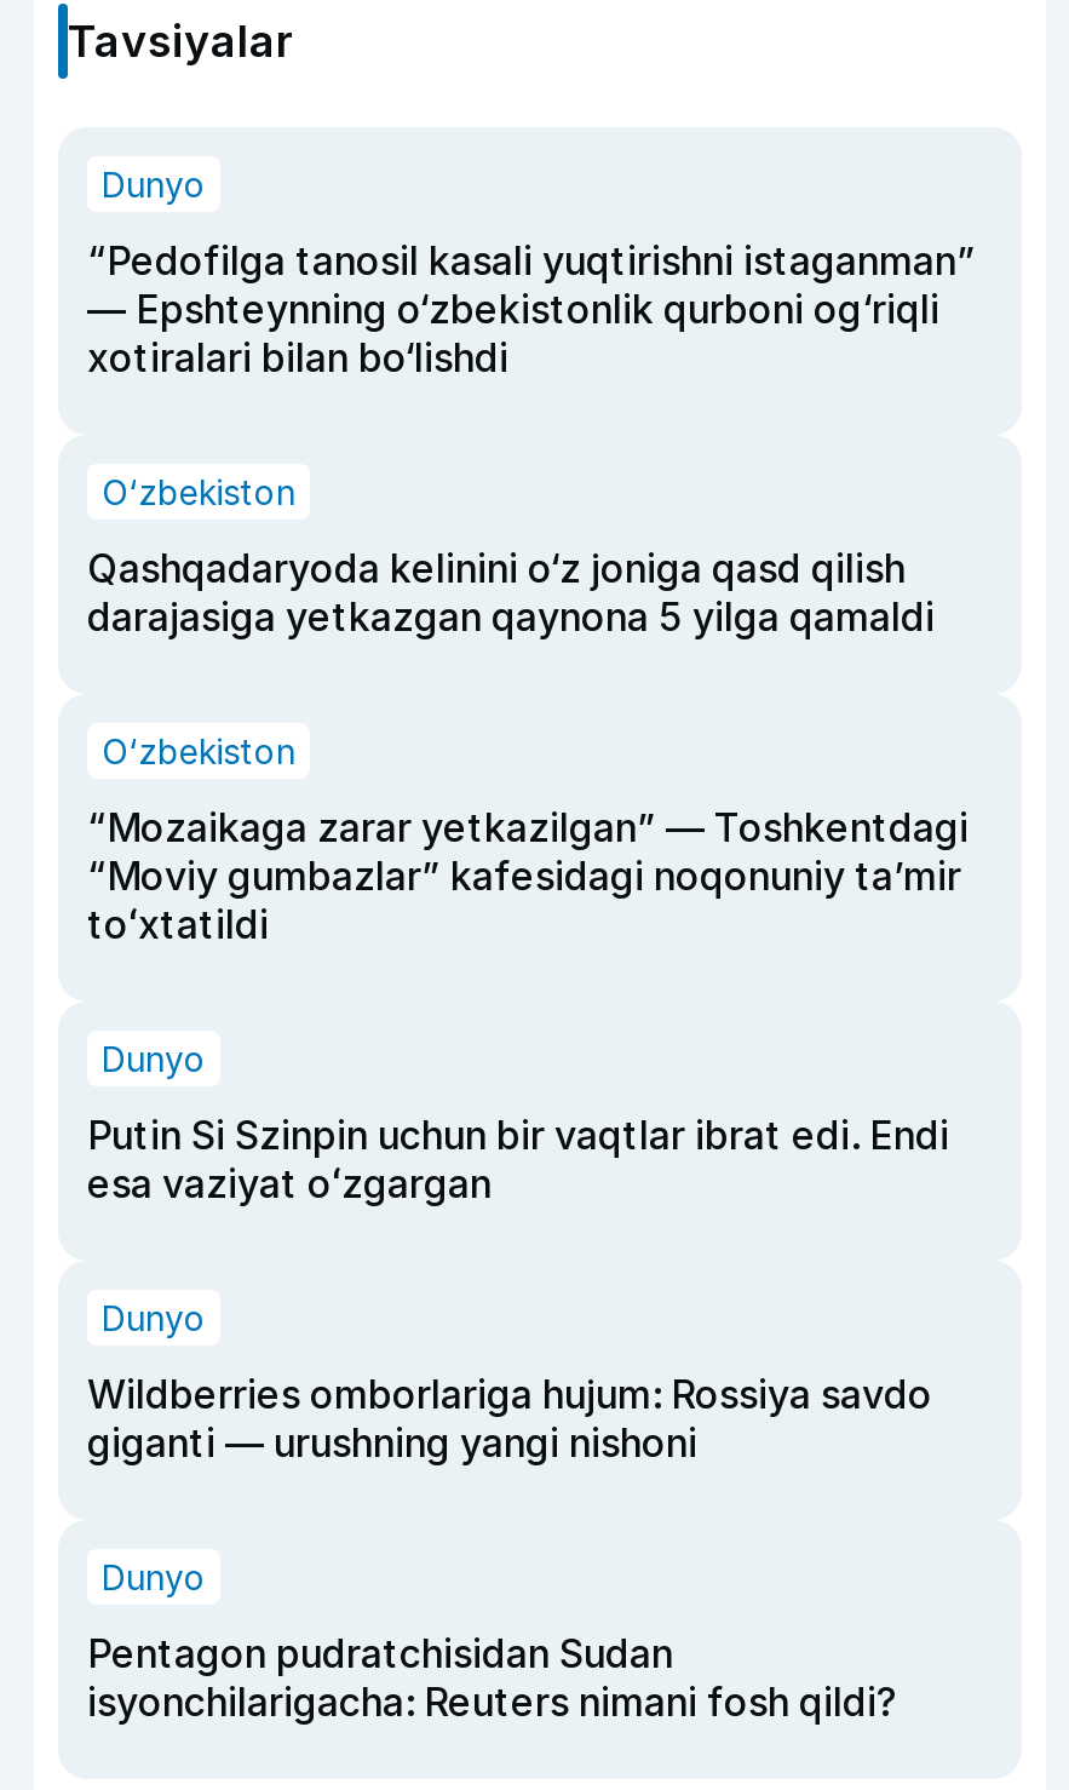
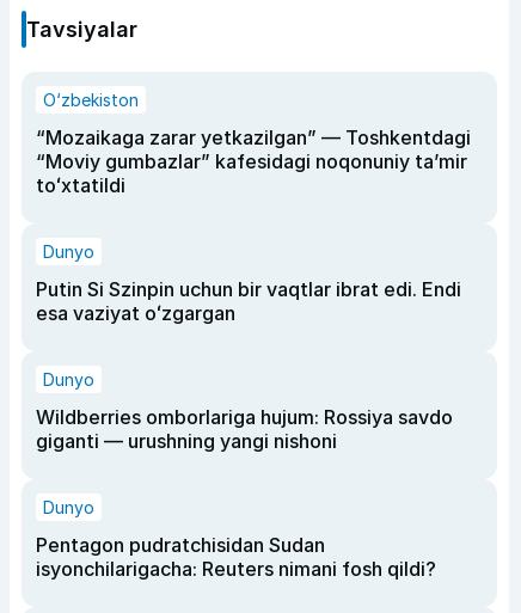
[87,164,976,641] Dunyo | “Pedofilga tanosil kasali yuqtirishni istaganman” | — Epshteynning o‘zbekistonlik qurboni og‘riqli | xotiralari bilan bo‘lishdi | O‘zbekiston | Qashqadaryoda kelinini o‘z joniga qasd qilish | darajasiga yetkazgan qaynona 5 yilga qamaldi -> none

